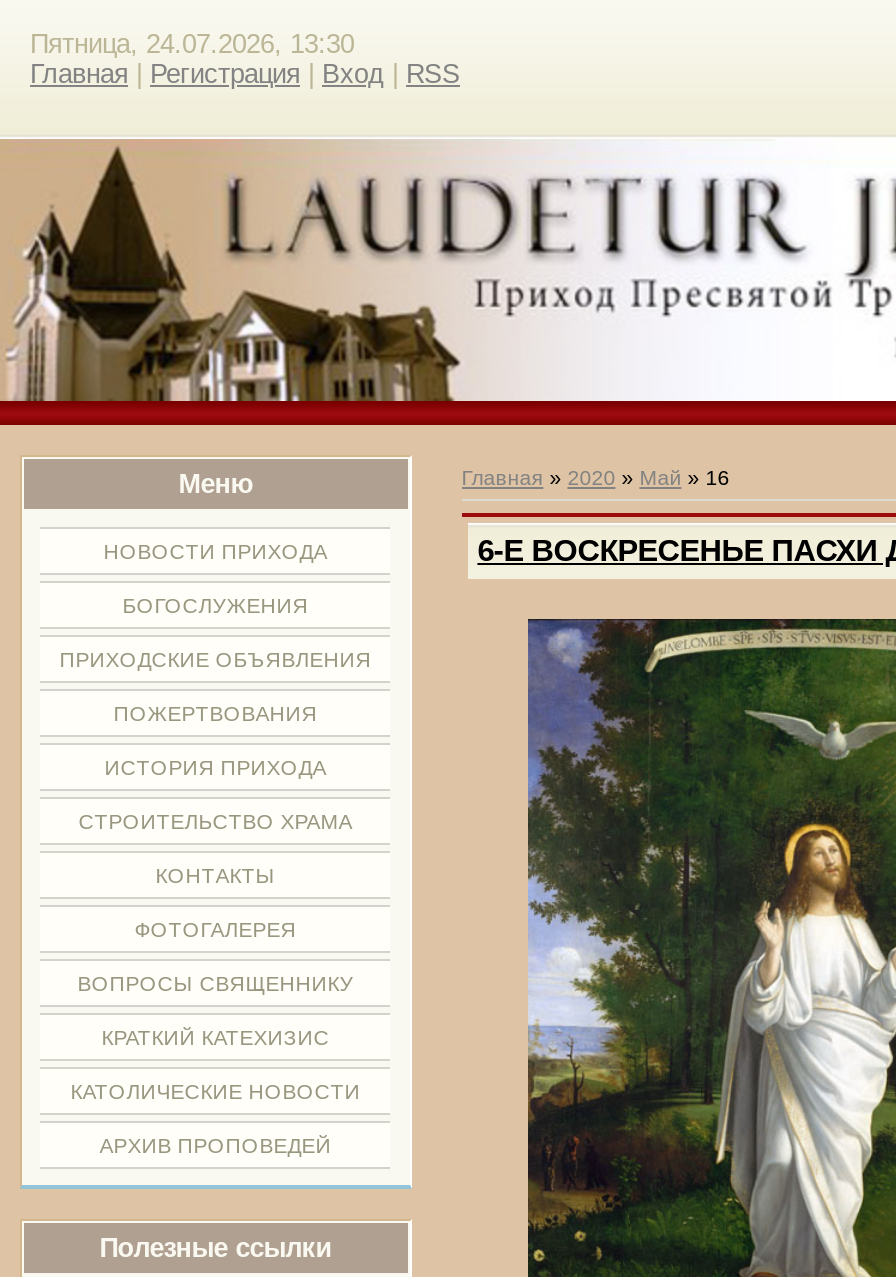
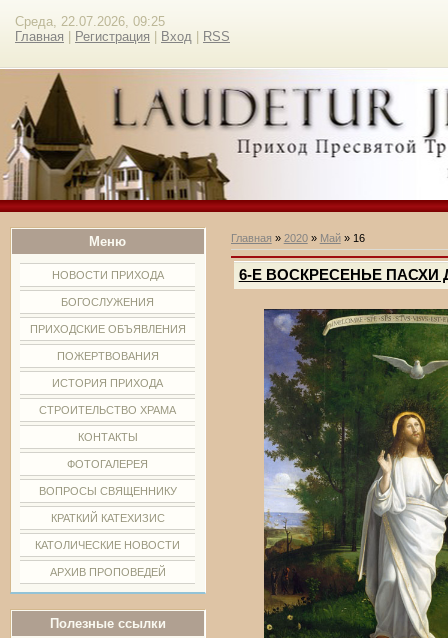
[30,29,354,59] Пятница, 24.07.2026, 13:30 -> [15,14,165,29] Среда, 22.07.2026, 09:25

